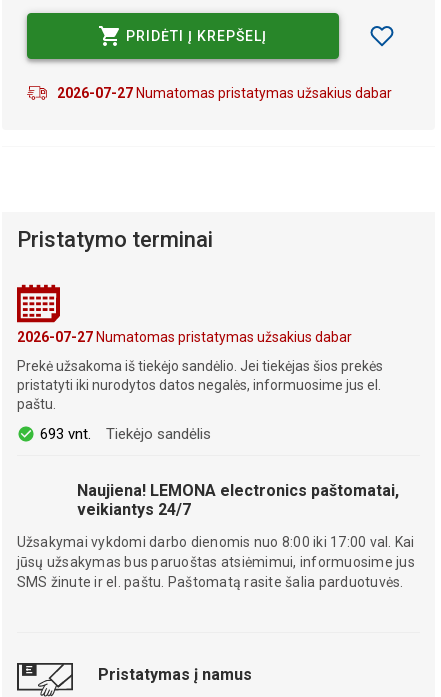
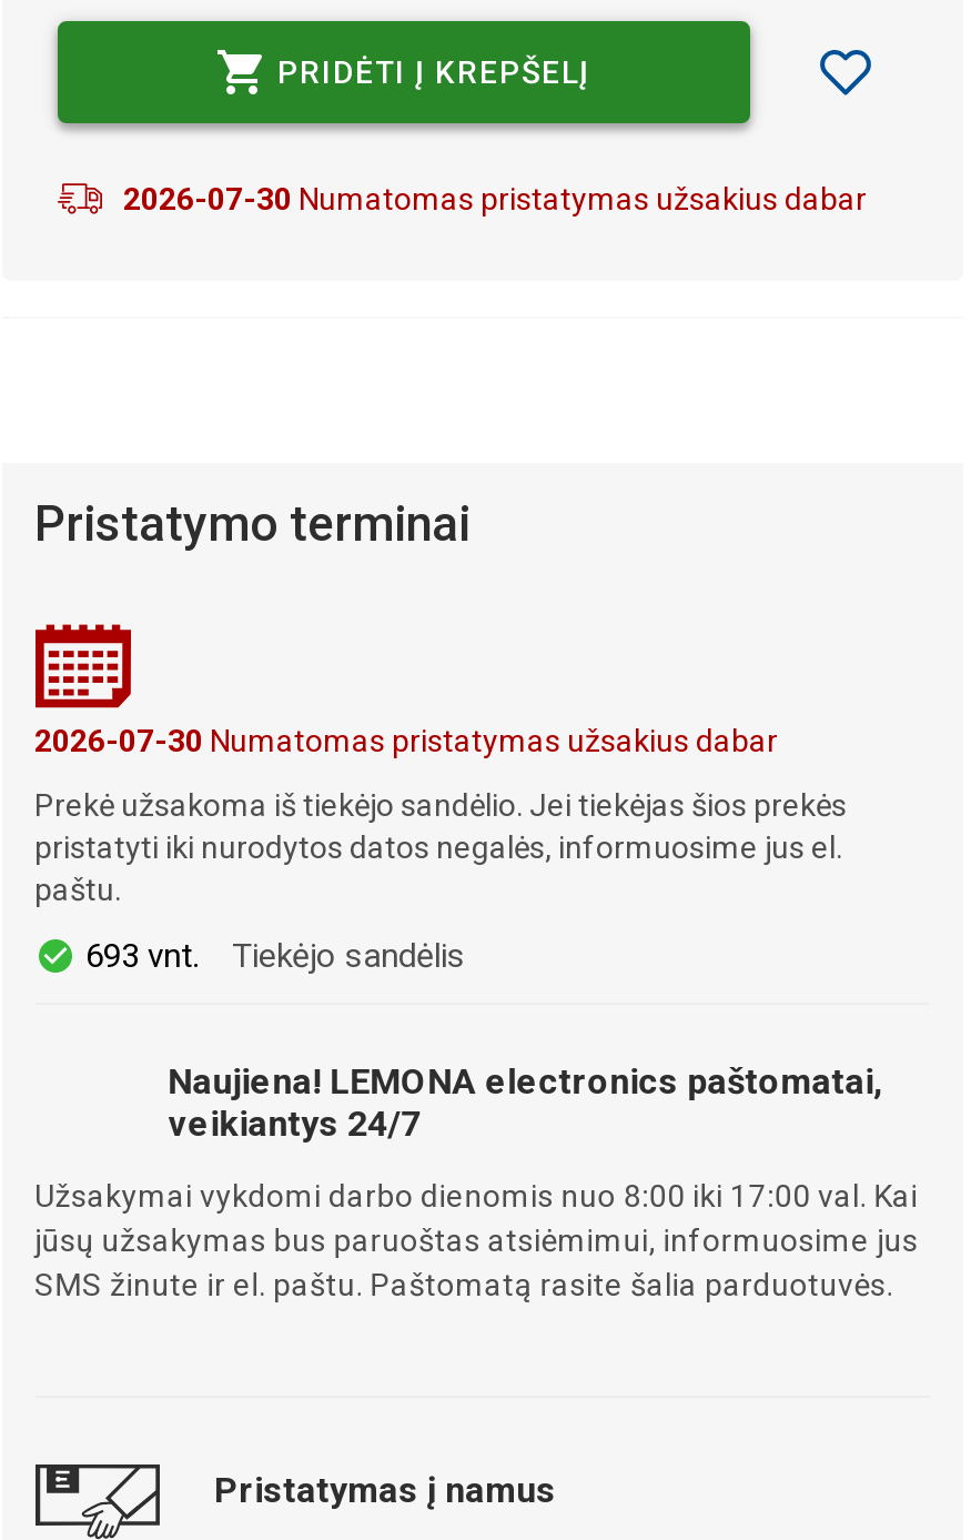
[56,85,391,101] 2026-07-27 Numatomas pristatymas užsakius dabar -> [123,181,867,217] 2026-07-30 Numatomas pristatymas užsakius dabar
[16,328,351,344] 2026-07-27 Numatomas pristatymas užsakius dabar -> [34,722,778,757] 2026-07-30 Numatomas pristatymas užsakius dabar

